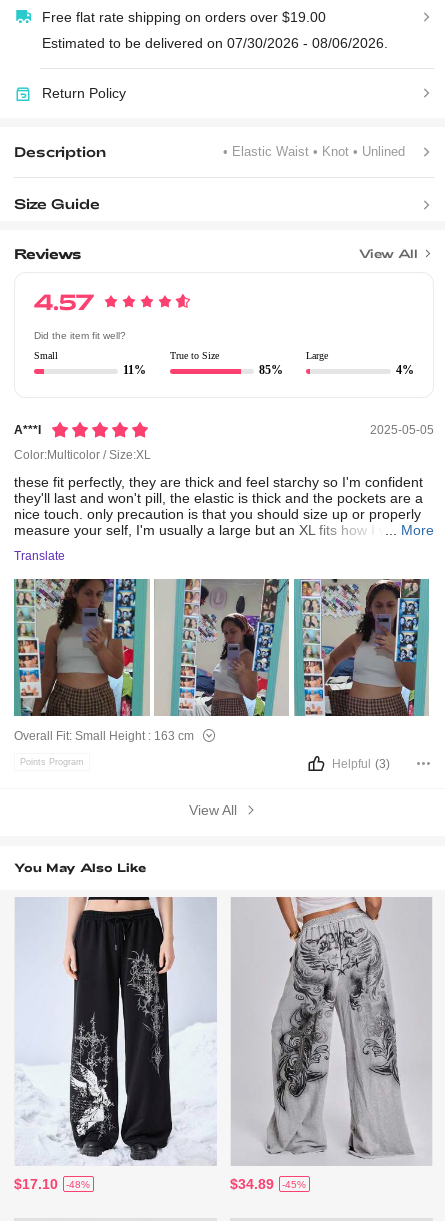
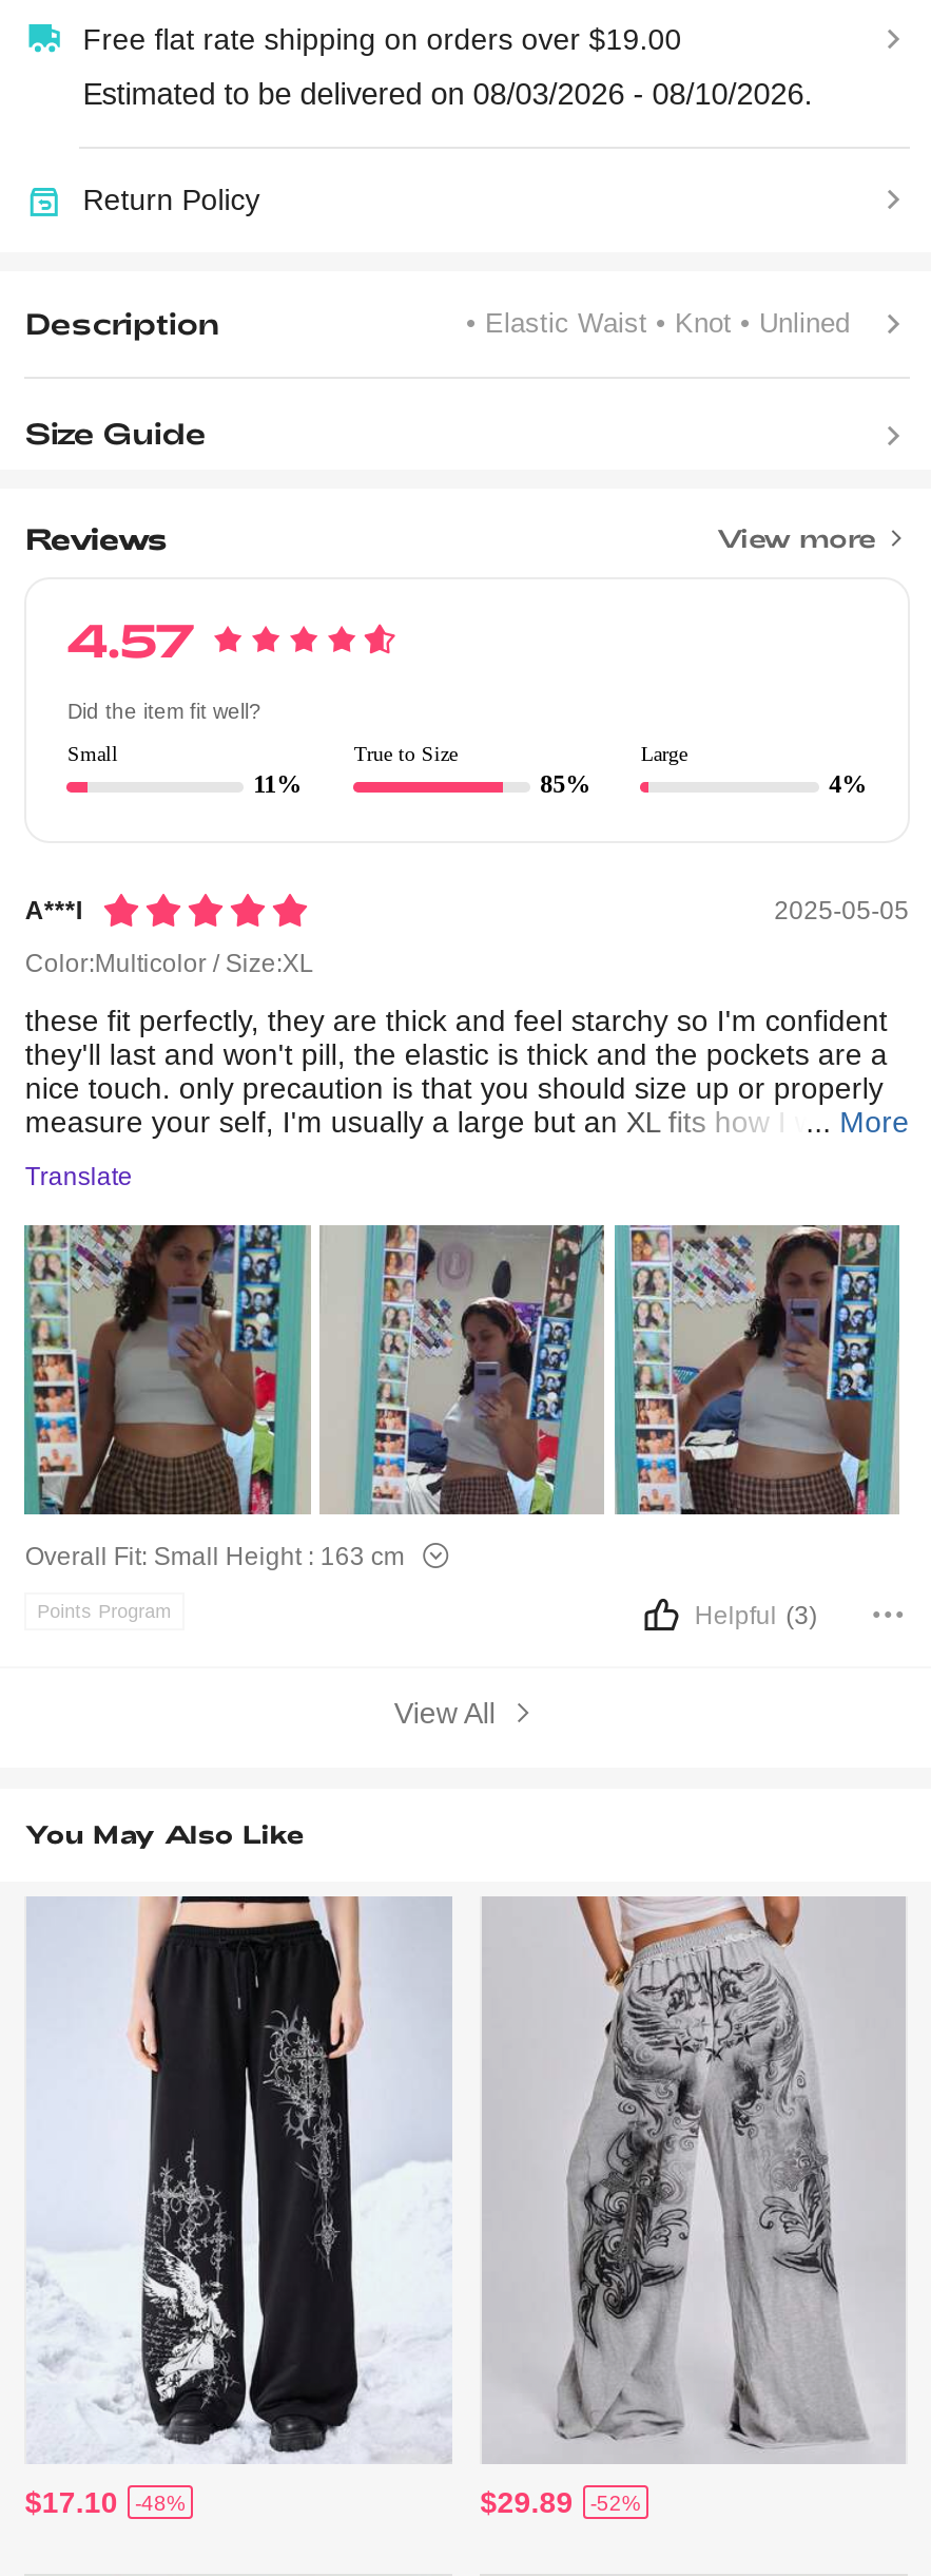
[42,35,388,51] Estimated to be delivered on 07/30/2026 - 08/06/2026. -> [83,76,812,110] Estimated to be delivered on 08/03/2026 - 08/10/2026.
[359,246,418,260] View All -> [717,523,876,552] View more
[230,1175,274,1191] $34.89 -> [480,2484,573,2518] $29.89
[282,1179,306,1190] -45% -> [590,2491,641,2514] -52%

